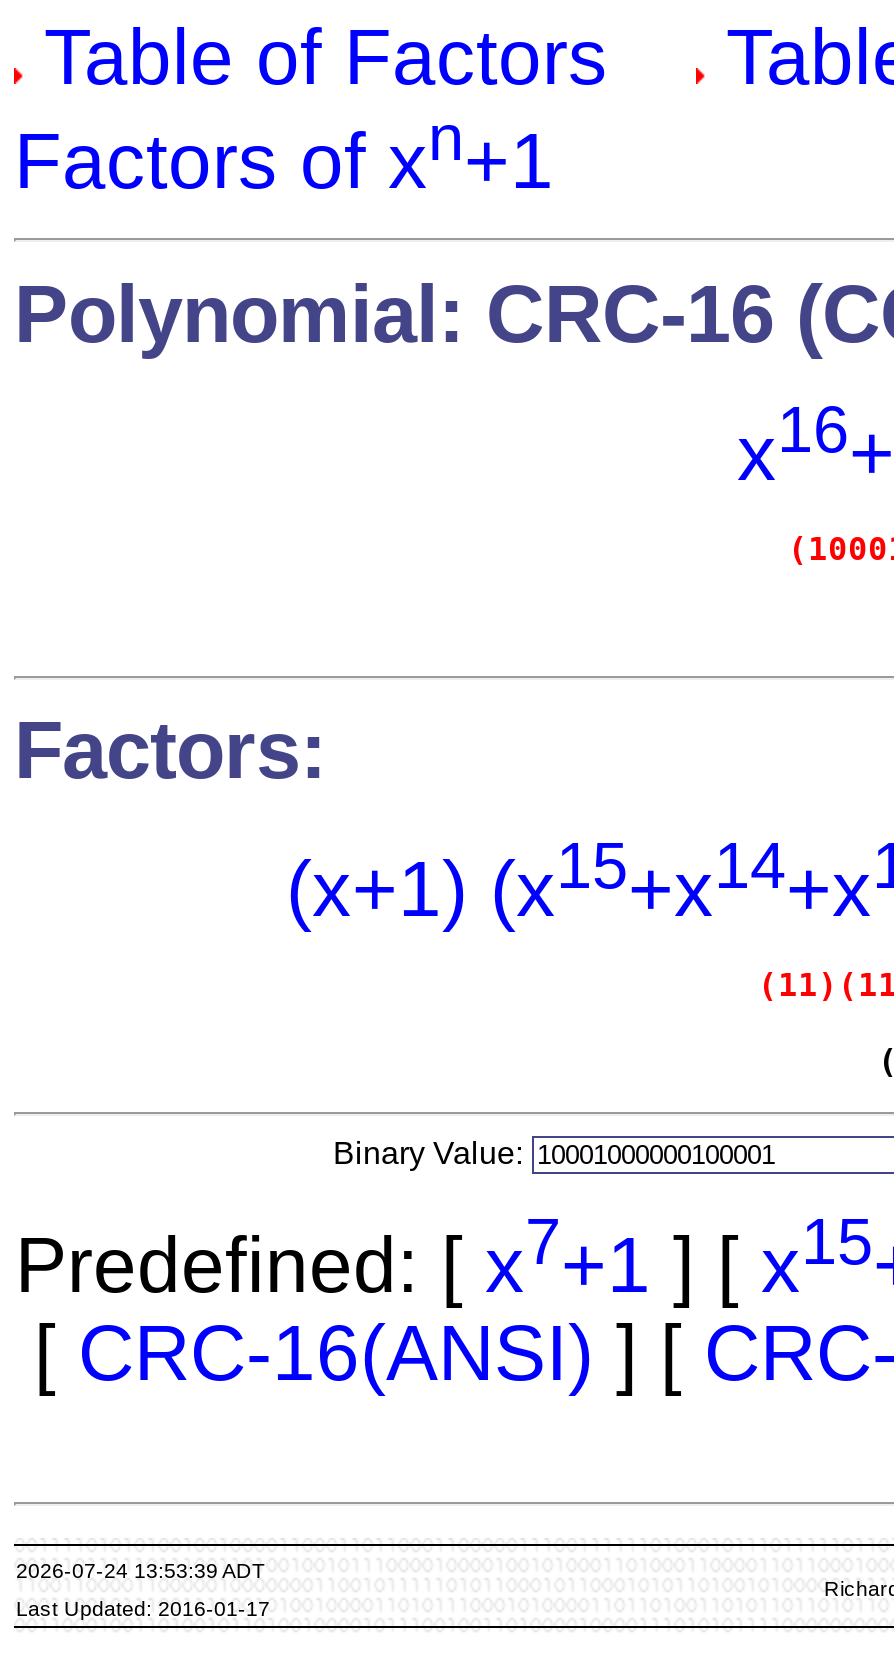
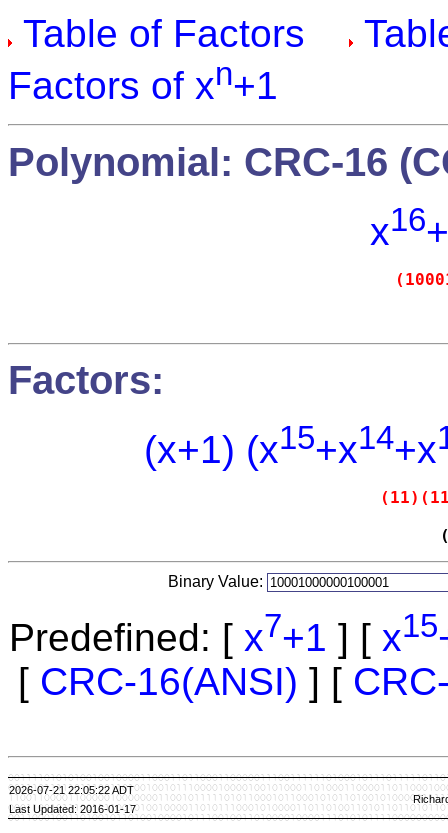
[16,1558,266,1582] 2026-07-24 13:53:39 ADT -> [9,784,134,796] 2026-07-21 22:05:22 ADT

